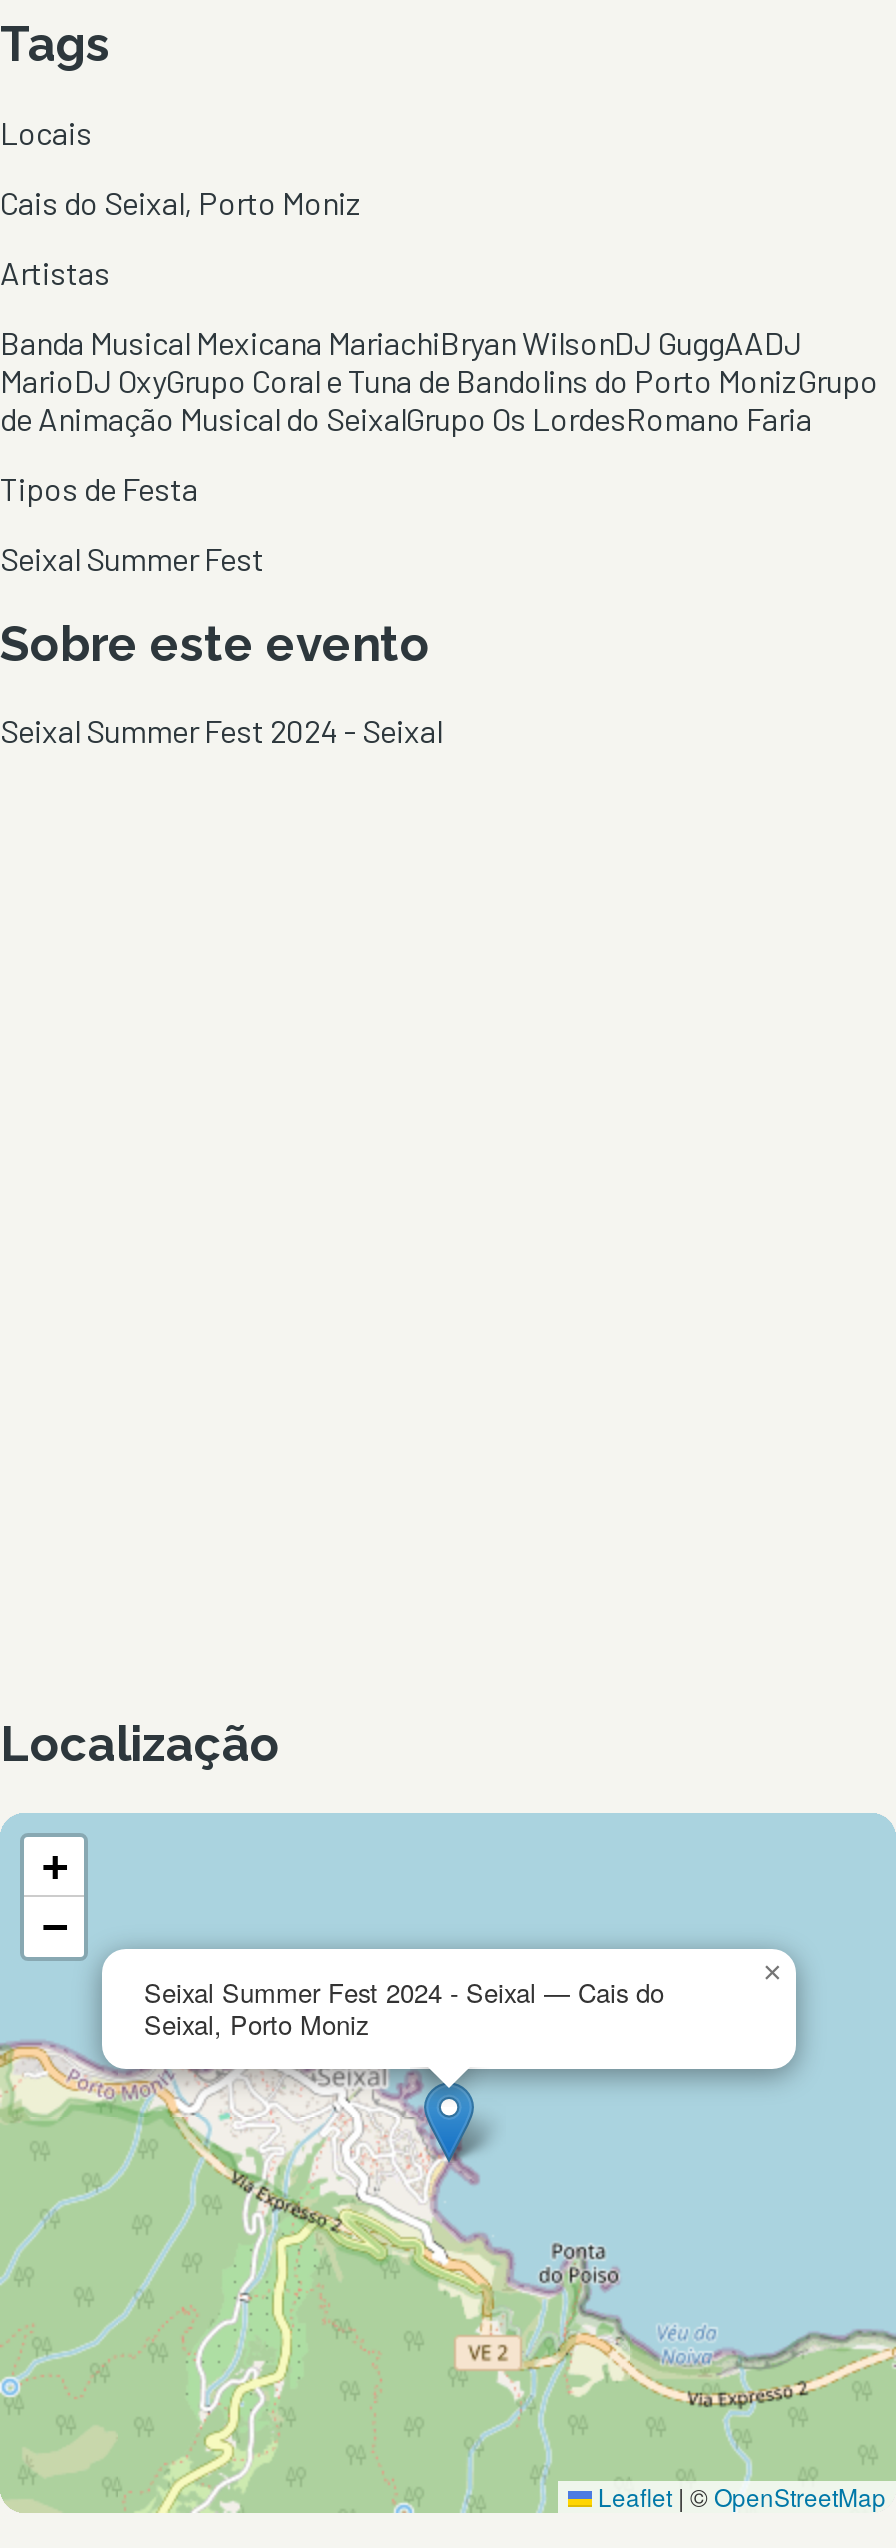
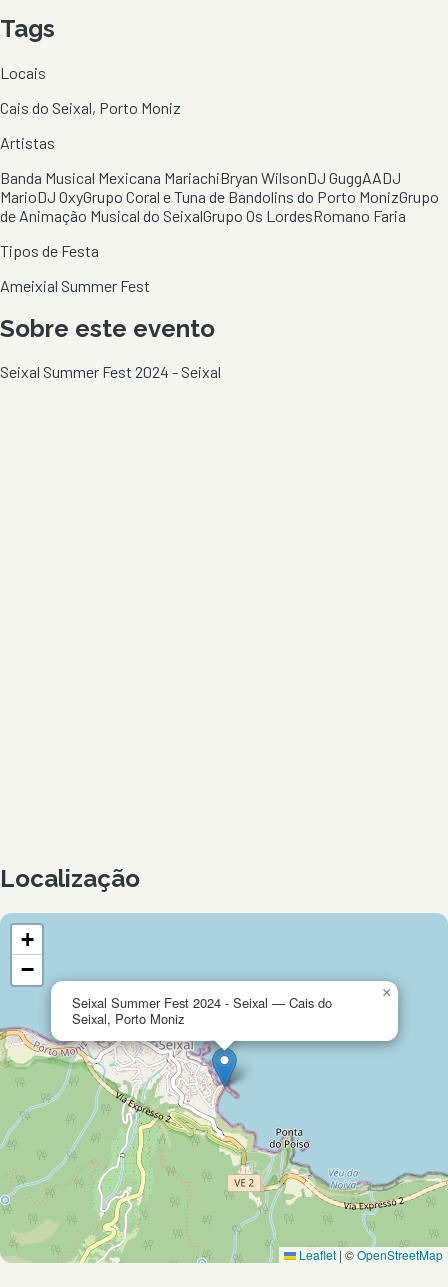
[0,538,264,576] Seixal Summer Fest -> [0,276,150,295] Ameixial Summer Fest

